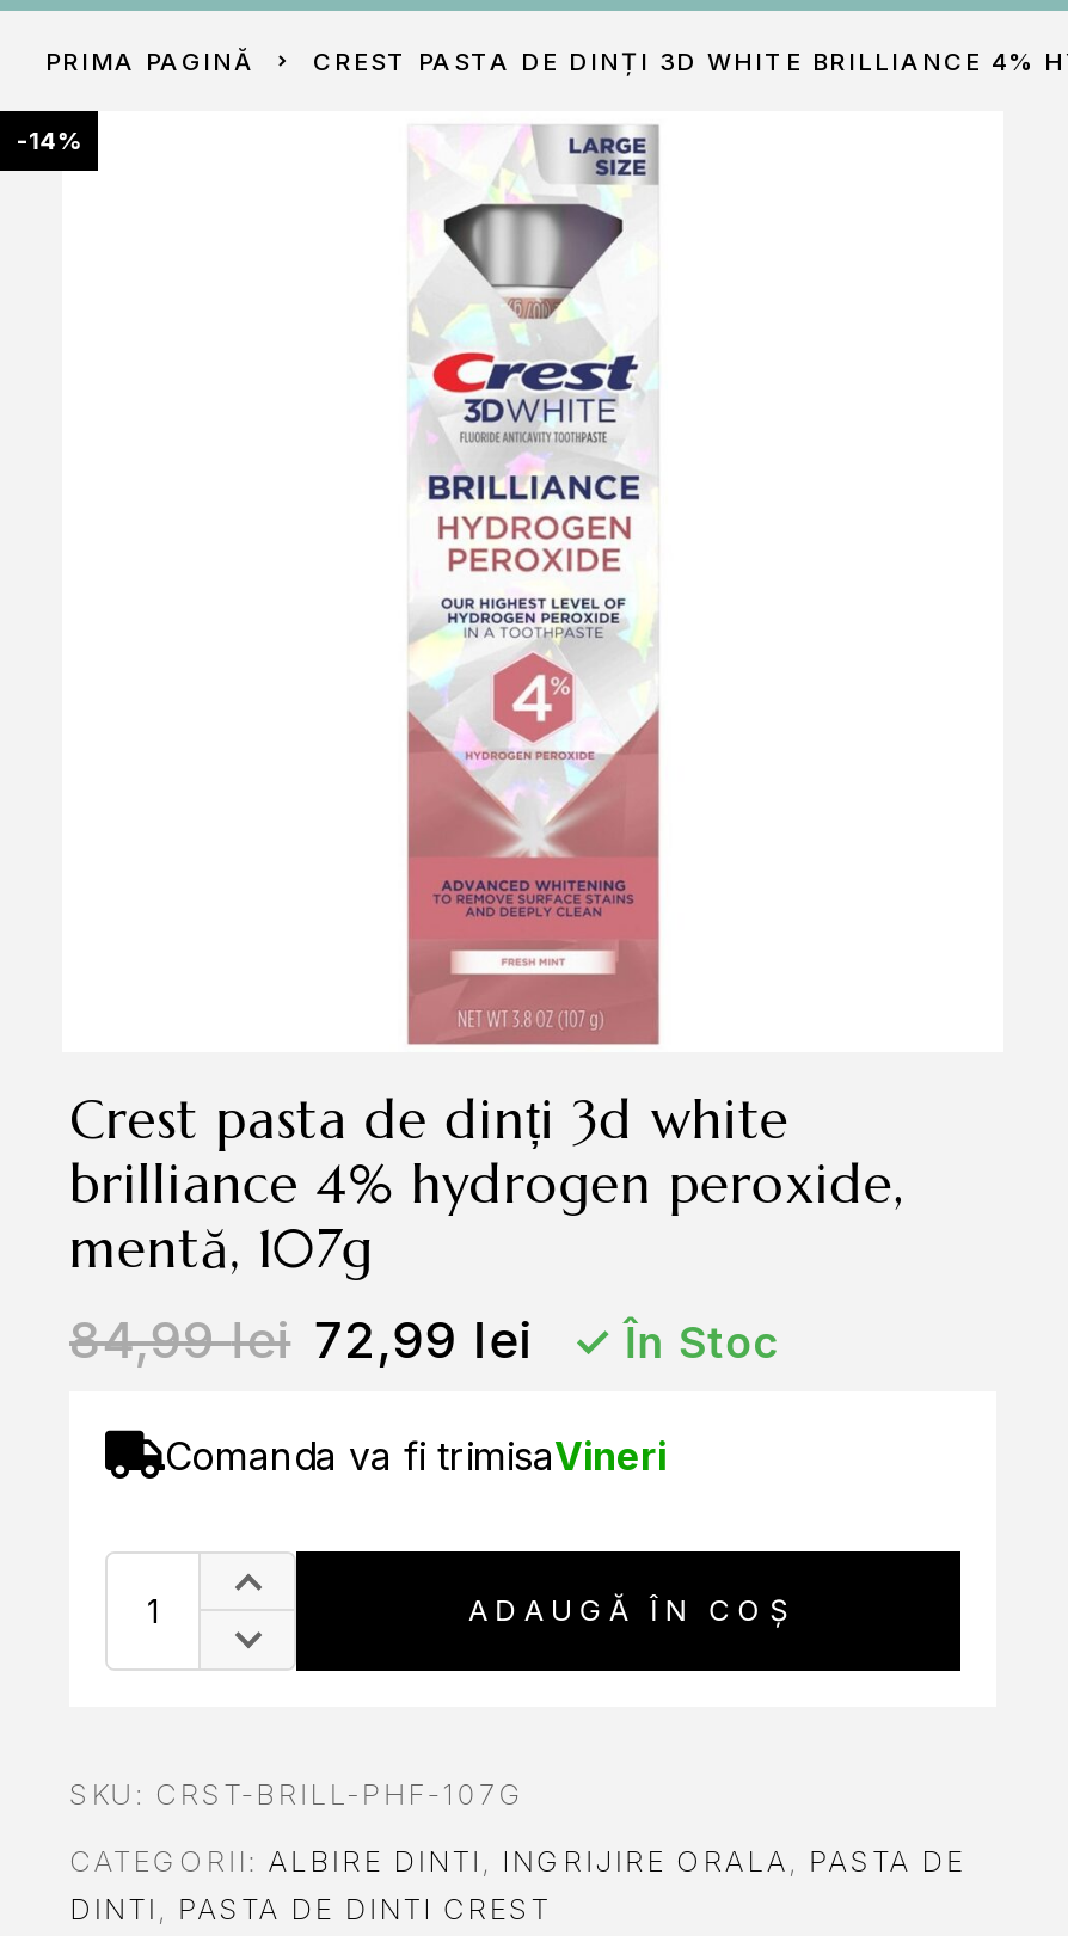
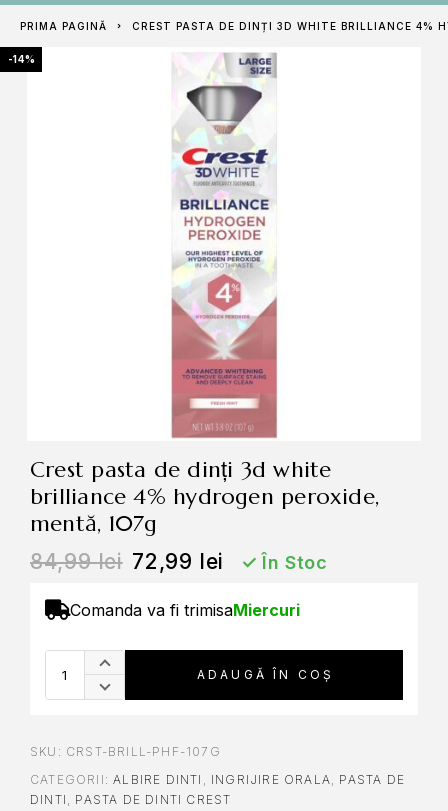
[165,1432,667,1480] Comanda va fi trimisaVineri -> [70,600,300,620] Comanda va fi trimisaMiercuri

